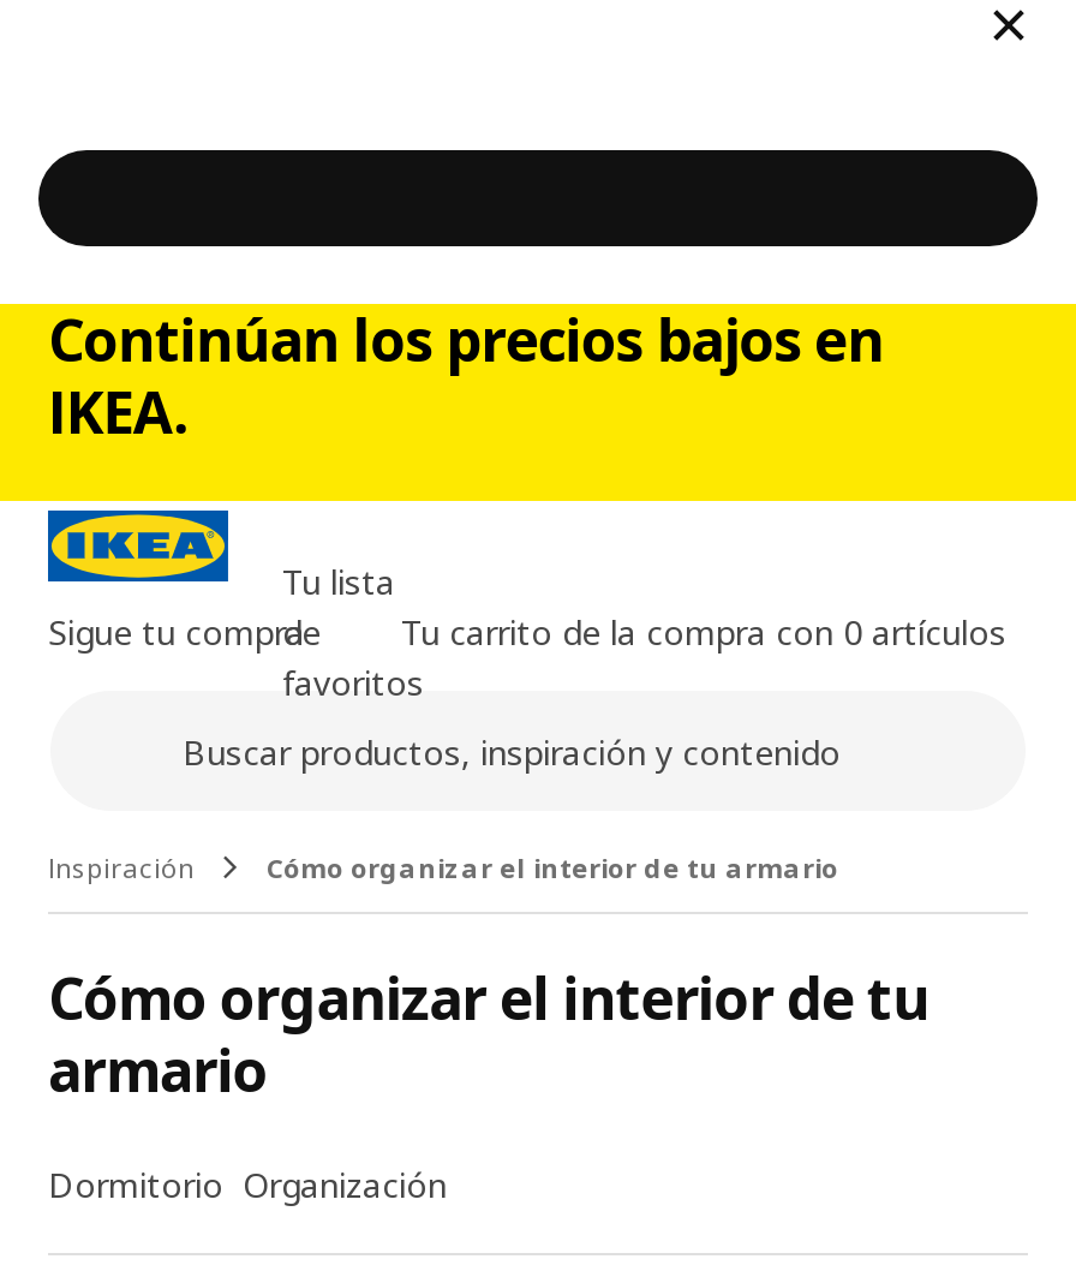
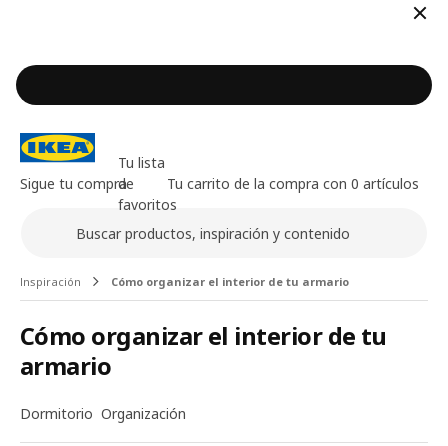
[48,299,884,450] Continúan los precios bajos en | IKEA. -> none

